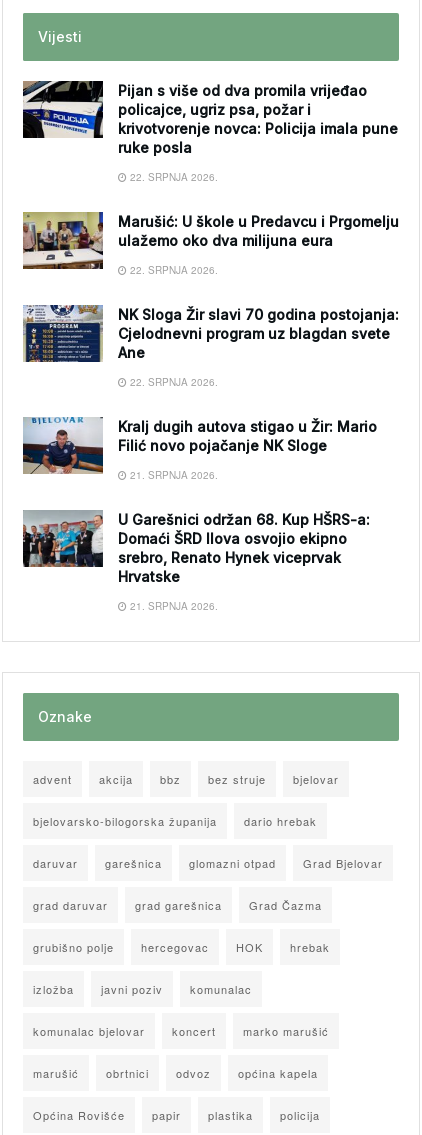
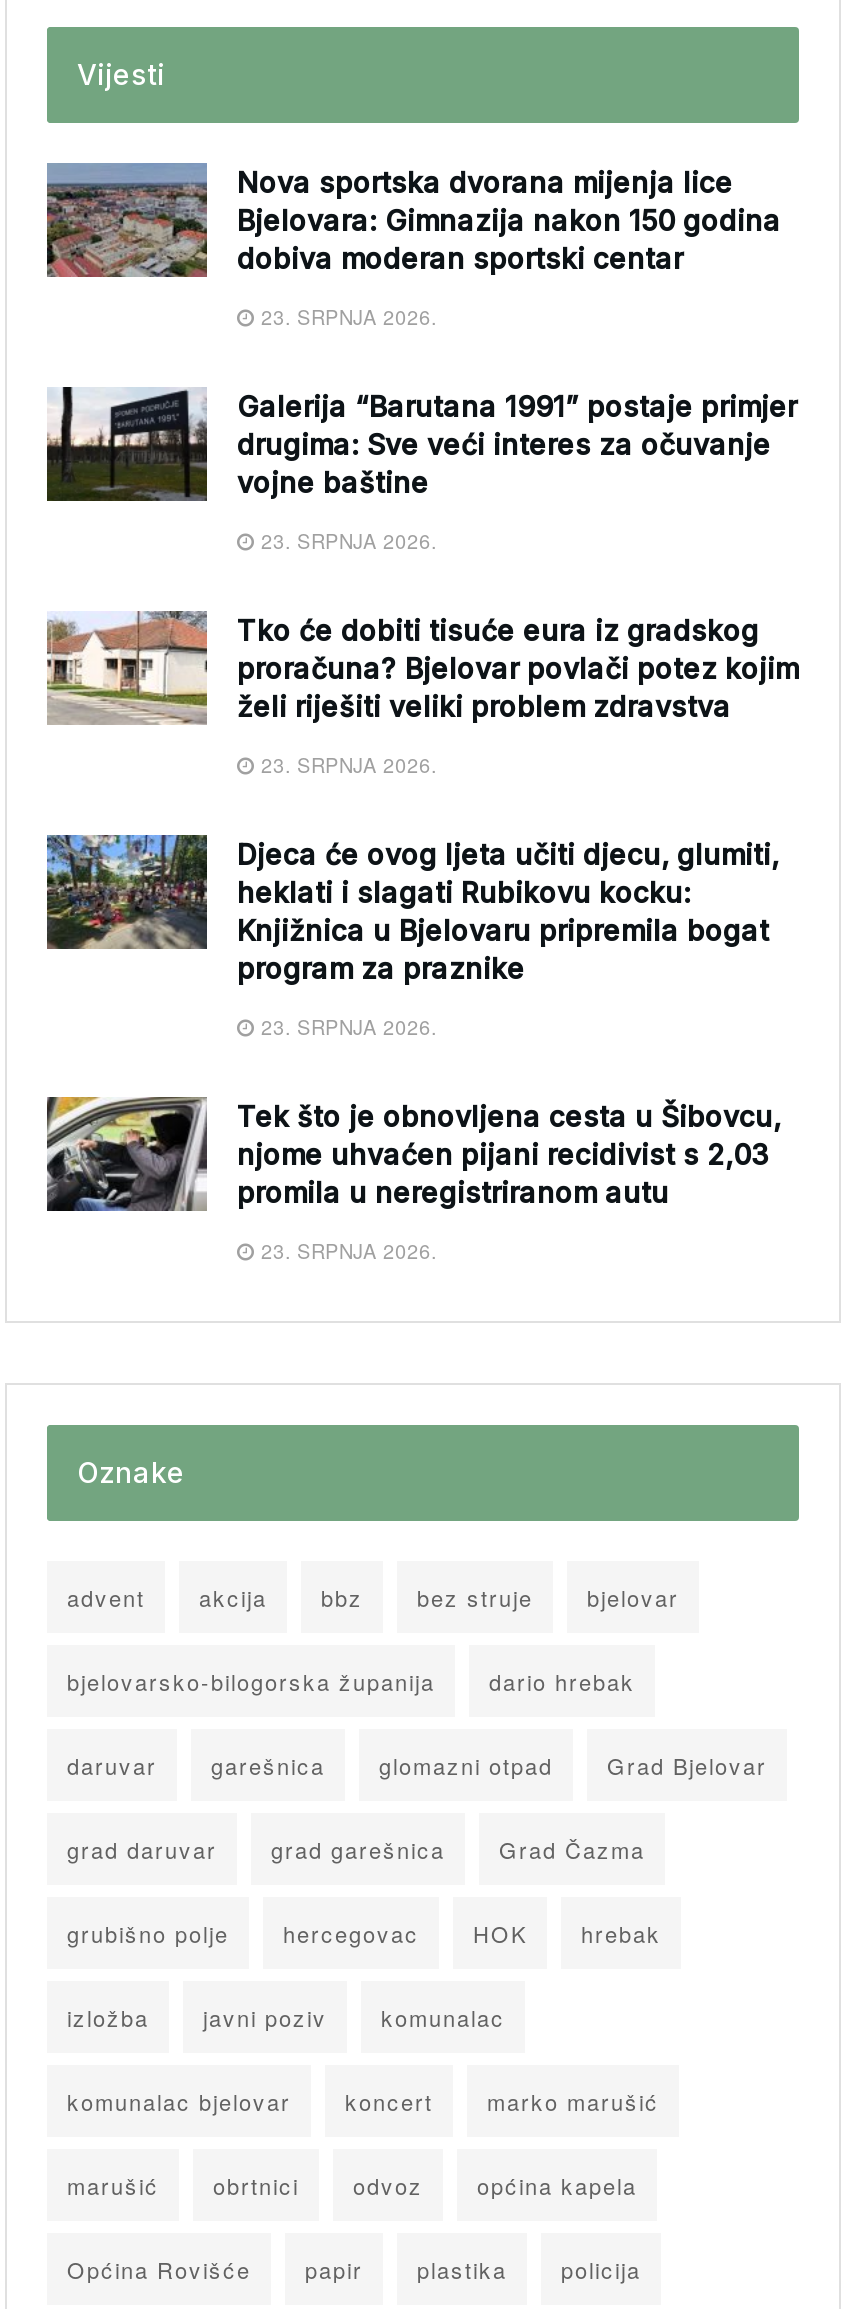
[23,80,398,156] [image] | Pijan s više od dva promila vrijeđao | policajce, ugriz psa, požar i | krivotvorenje novca: Policija imala pune | ruke posla -> [45,163,781,279] [image] | Nova sportska dvorana mijenja lice | Bjelovara: Gimnazija nakon 150 godina | dobiva moderan sportski centar
[127,170,218,184] 22. SRPNJA 2026. -> [255,303,437,331] 23. SRPNJA 2026.
[22,193,399,270] [image] | Marušić: U škole u Predavcu i Prgomelju | ulažemo oko dva milijuna eura -> [45,385,797,539] [image] | Galerija “Barutana 1991” postaje primjer | drugima: Sve veći interes za očuvanje | vojne baštine
[127,263,218,277] 22. SRPNJA 2026. -> [255,527,437,555] 23. SRPNJA 2026.
[24,304,399,363] [image] | NK Sloga Žir slavi 70 godina postojanja: | Cjelodnevni program uz blagdan svete | Ane -> [47,611,799,725] [image] | Tko će dobiti tisuće eura iz gradskog | proračuna? Bjelovar povlači potez kojim | želi riješiti veliki problem zdravstva
[127,375,218,389] 22. SRPNJA 2026. -> [255,751,437,779] 23. SRPNJA 2026.
[23,417,377,475] [image] | Kralj dugih autova stigao u Žir: Mario | Filić novo pojačanje NK Sloge -> [47,833,779,985] [image] | Djeca će ovog ljeta učiti djecu, glumiti, | heklati i slagati Rubikovu kocku: | Knjižnica u Bjelovaru pripremila bogat | program za praznike
[127,468,218,482] 21. SRPNJA 2026. -> [255,1013,437,1041] 23. SRPNJA 2026.
[22,509,370,586] [image] | U Garešnici održan 68. Kup HŠRS-a: | Domaći ŠRD Ilova osvojio ekipno | srebro, Renato Hynek viceprvak | Hrvatske -> [45,1059,781,1213] [image] | Tek što je obnovljena cesta u Šibovcu, | njome uhvaćen pijani recidivist s 2,03 | promila u neregistriranom autu
[127,599,218,613] 21. SRPNJA 2026. -> [255,1237,437,1265] 23. SRPNJA 2026.

